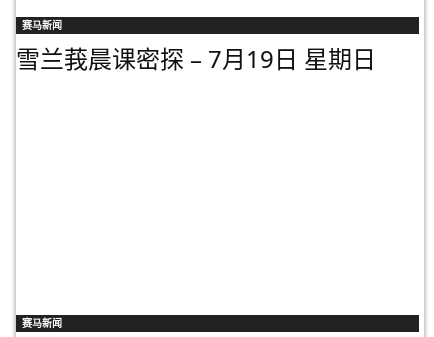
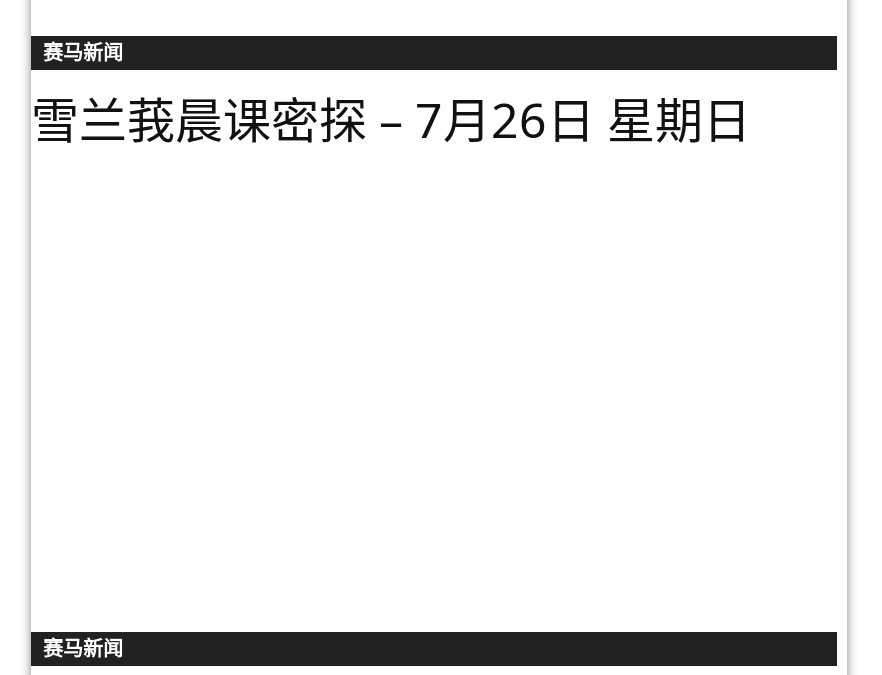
[16,42,376,75] 雪兰莪晨课密探 – 7月19日 星期日 -> [31,86,751,152] 雪兰莪晨课密探 – 7月26日 星期日

